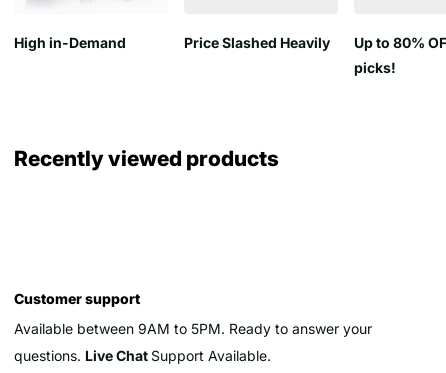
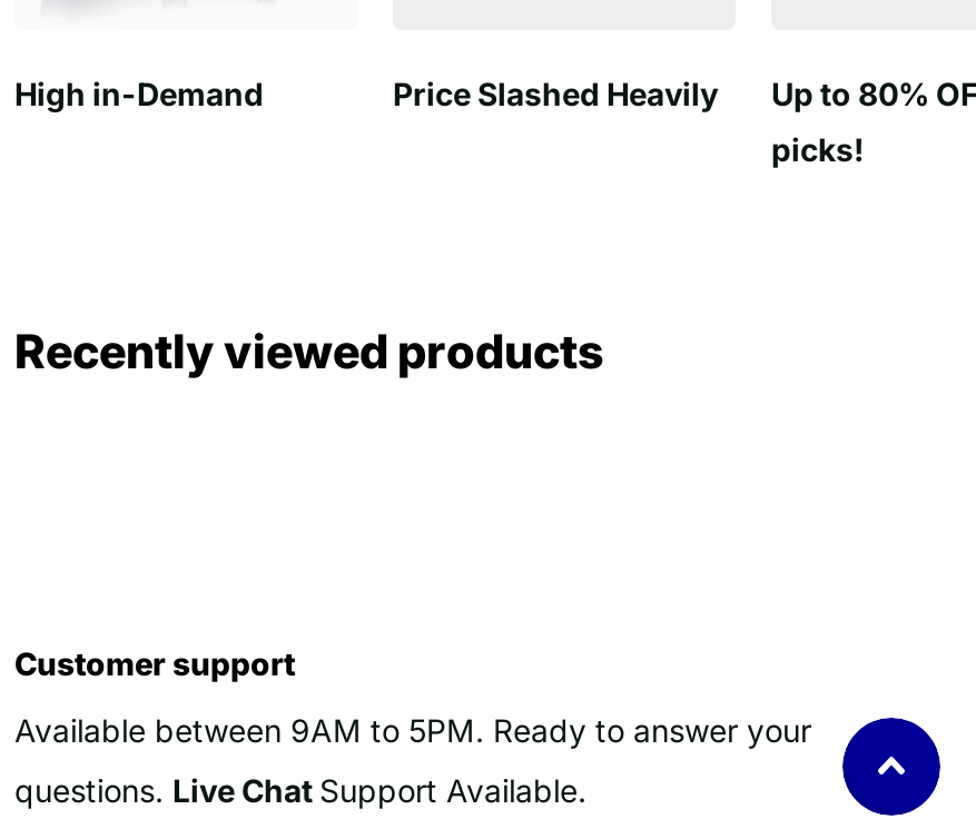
none -> [840,714,943,819] [image]

